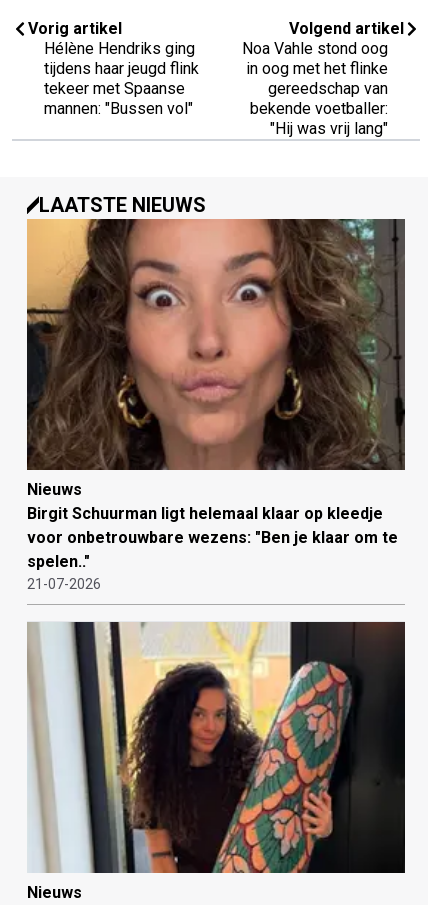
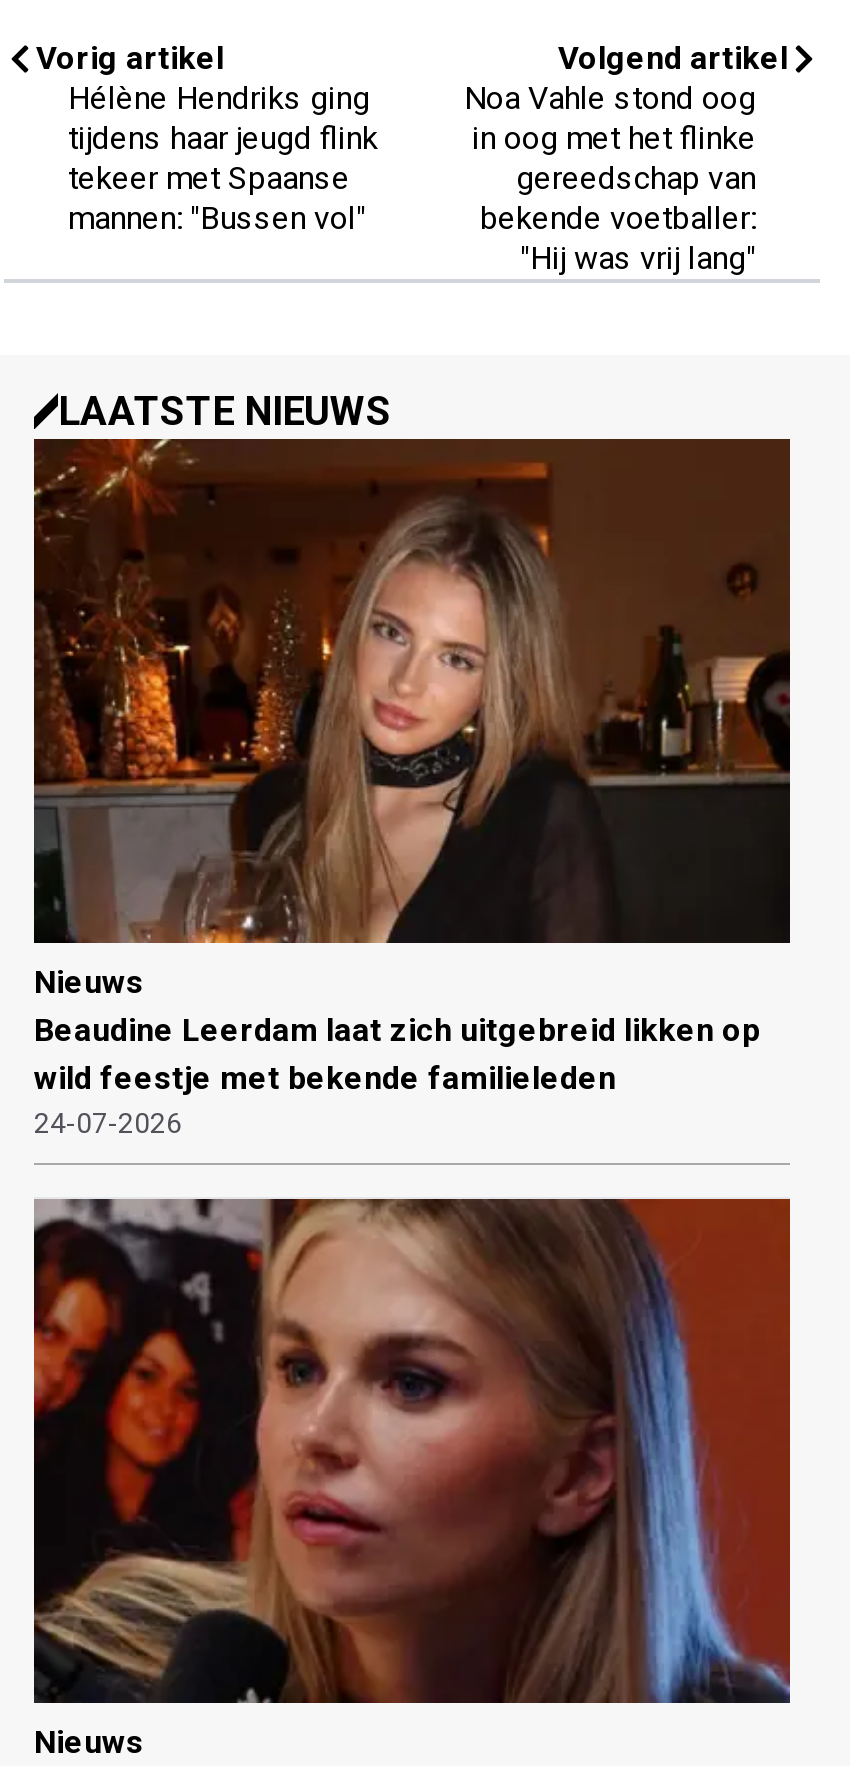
[26,218,405,592] [image] | Birgit Schuurman ligt helemaal klaar op kleedje | voor onbetrouwbare wezens: "Ben je klaar om te | spelen.." | 21-07-2026 -> [32,412,790,1138] [image] | Beaudine Leerdam laat zich uitgebreid likken op | wild feestje met bekende familieleden | 24-07-2026
[27,621,406,874] [image] -> [32,1196,792,1706] [image]

